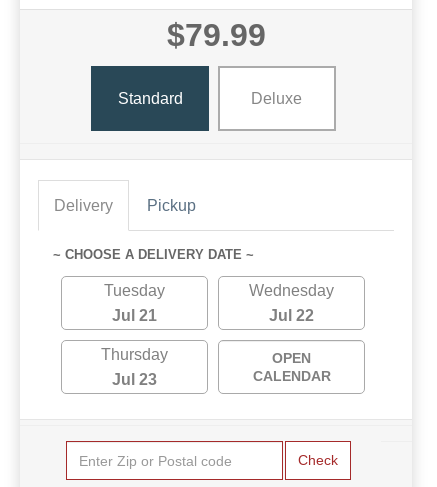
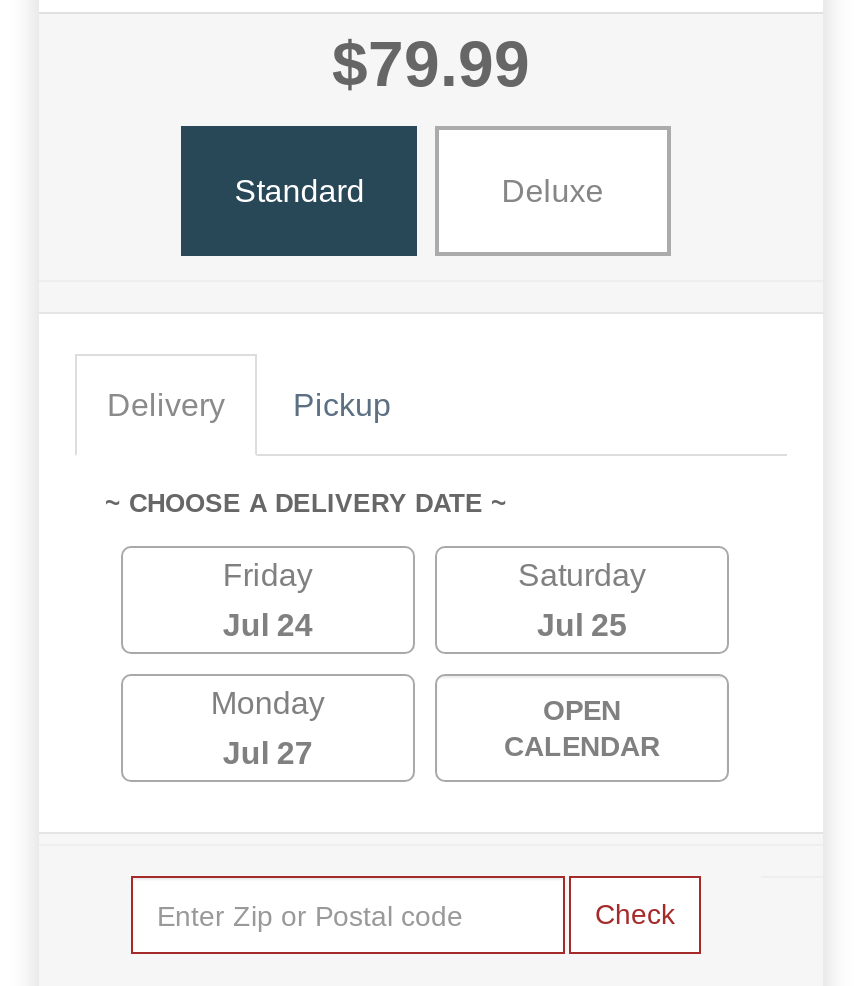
[104,282,165,299] Tuesday -> [223,559,313,593] Friday
[249,282,334,299] Wednesday -> [518,559,646,593] Saturday
[112,307,157,324] Jul 21 -> [223,609,313,643] Jul 24
[269,307,314,324] Jul 22 -> [537,609,627,643] Jul 25
[101,346,168,363] Thursday -> [211,687,325,721] Monday
[112,371,157,388] Jul 23 -> [223,737,313,771] Jul 27

